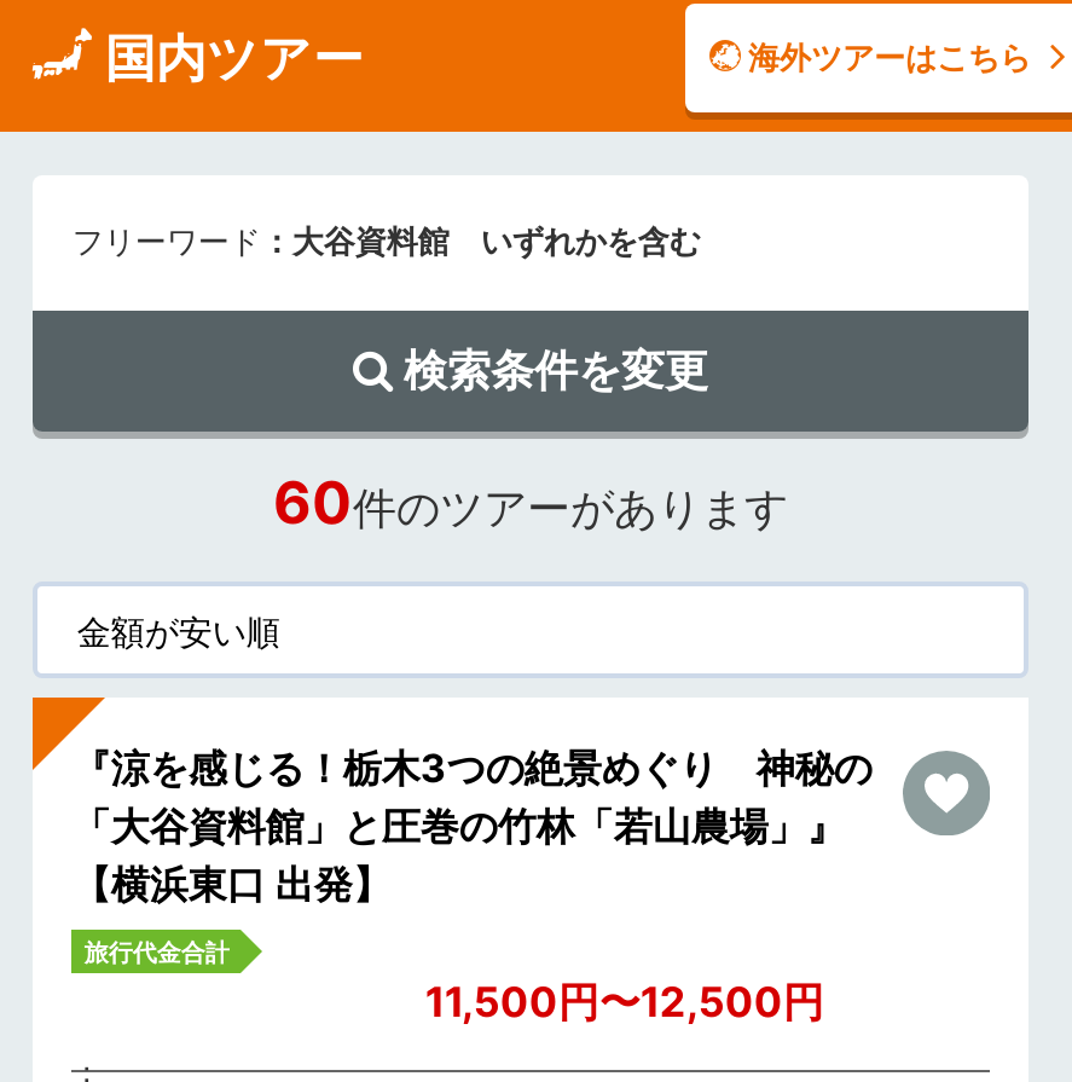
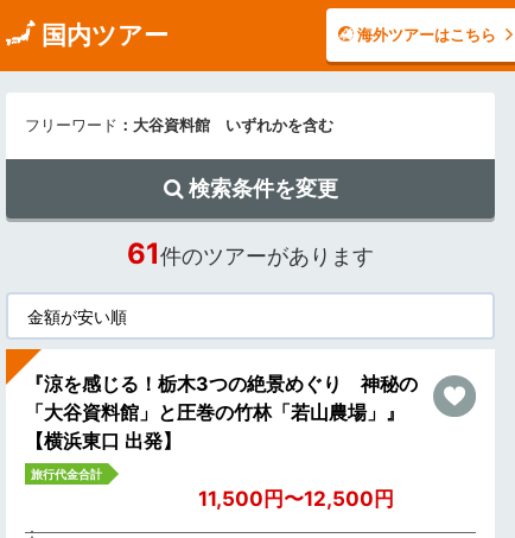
[273,469,788,539] 60件のツアーがあります -> [127,237,374,271] 61件のツアーがあります

